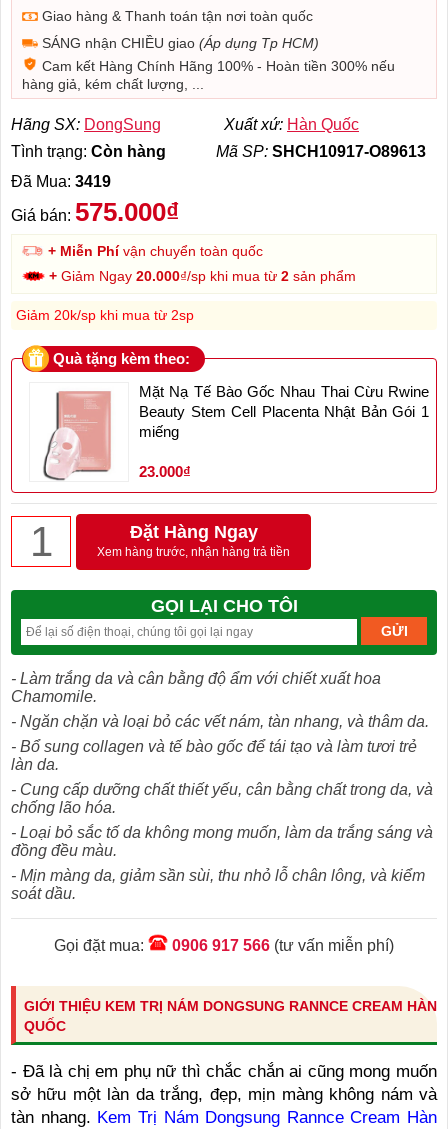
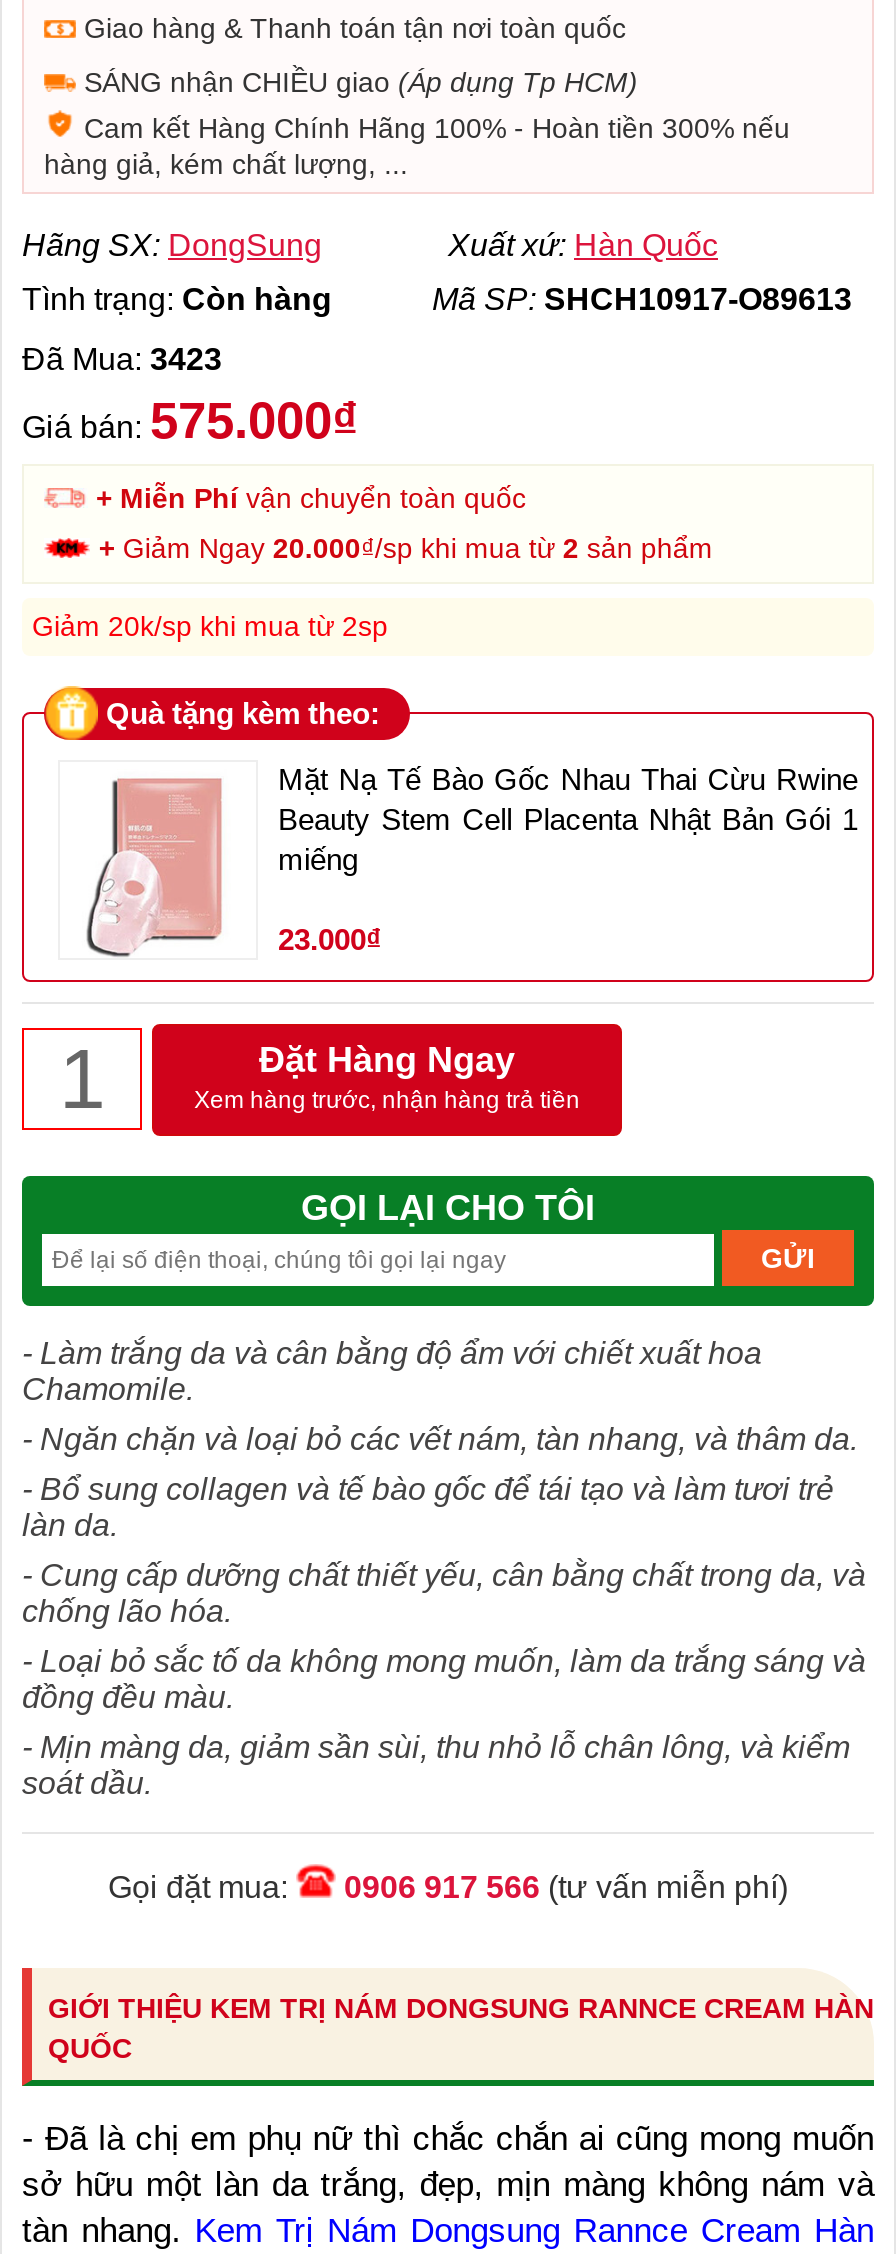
[11,173,111,190] Đã Mua: 3419 -> [22,342,222,376] Đã Mua: 3423

